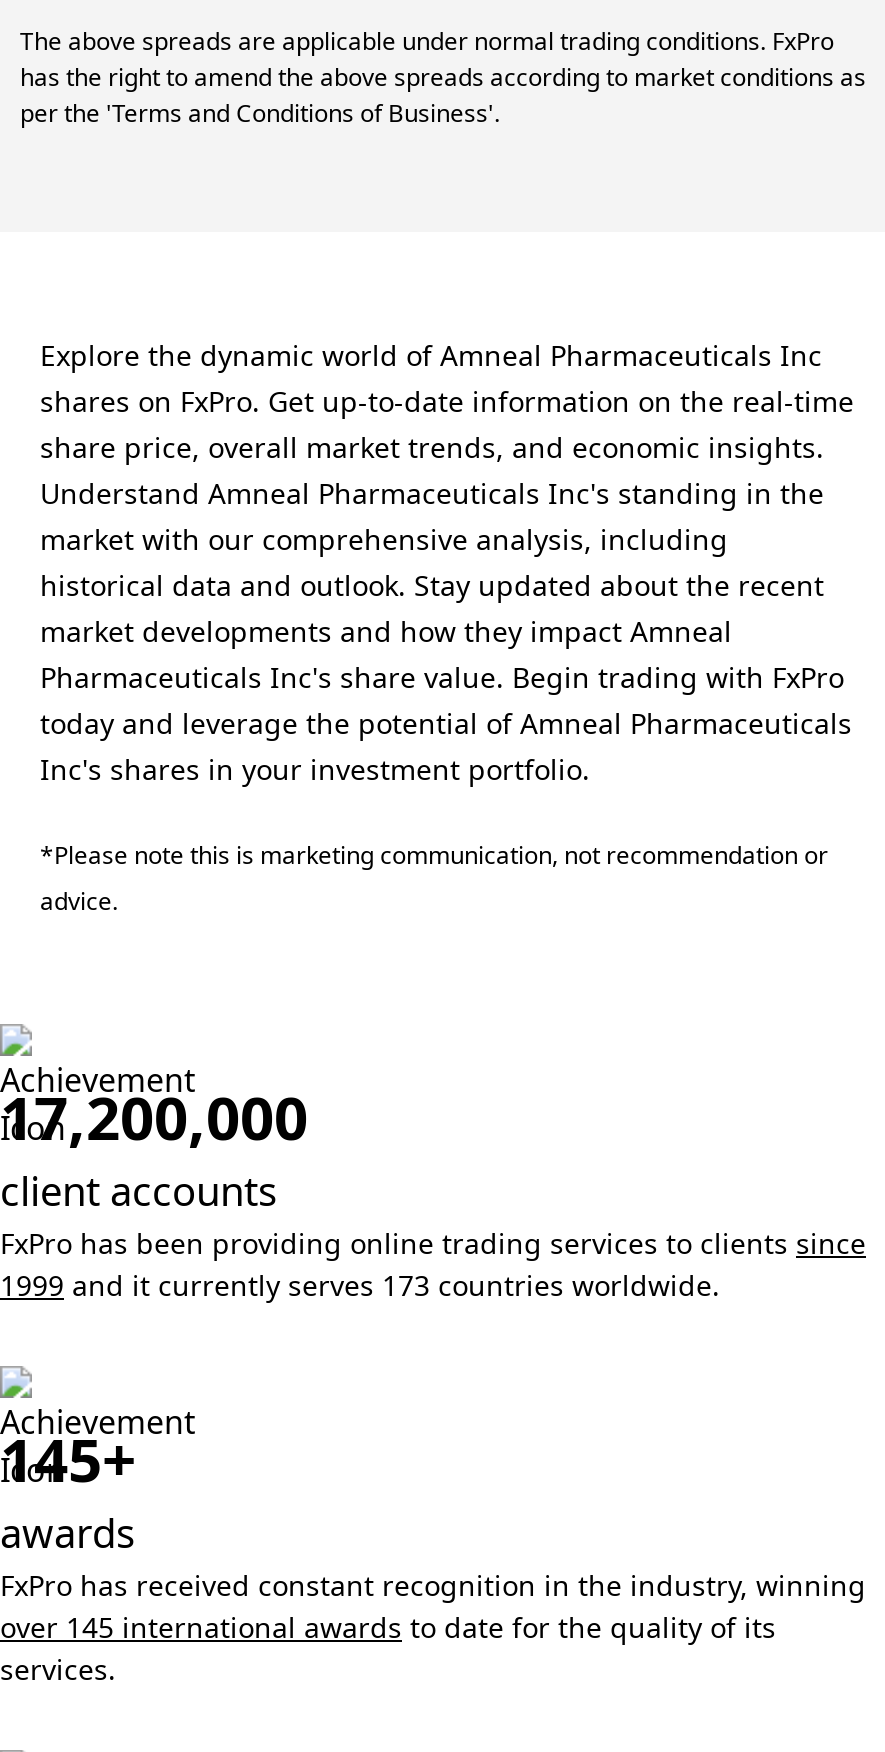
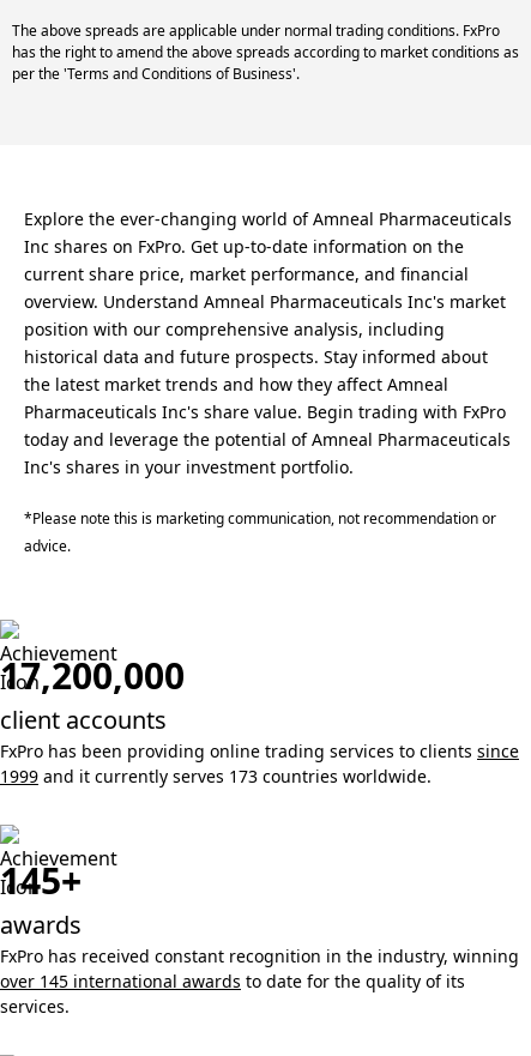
[40,336,854,650] Explore the dynamic world of Amneal Pharmaceuticals Inc | shares on FxPro. Get up-to-date information on the real-time | share price, overall market trends, and economic insights. | Understand Amneal Pharmaceuticals Inc's standing in the | market with our comprehensive analysis, including | historical data and outlook. Stay updated about the recent | market developments and how they impact Amneal -> [24,207,512,396] Explore the ever-changing world of Amneal Pharmaceuticals | Inc shares on FxPro. Get up-to-date information on the | current share price, market performance, and financial | overview. Understand Amneal Pharmaceuticals Inc's market | position with our comprehensive analysis, including | historical data and future prospects. Stay informed about | the latest market trends and how they affect Amneal

